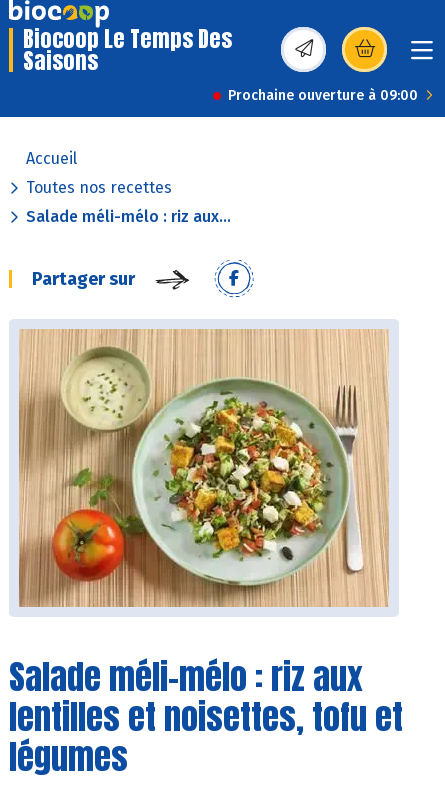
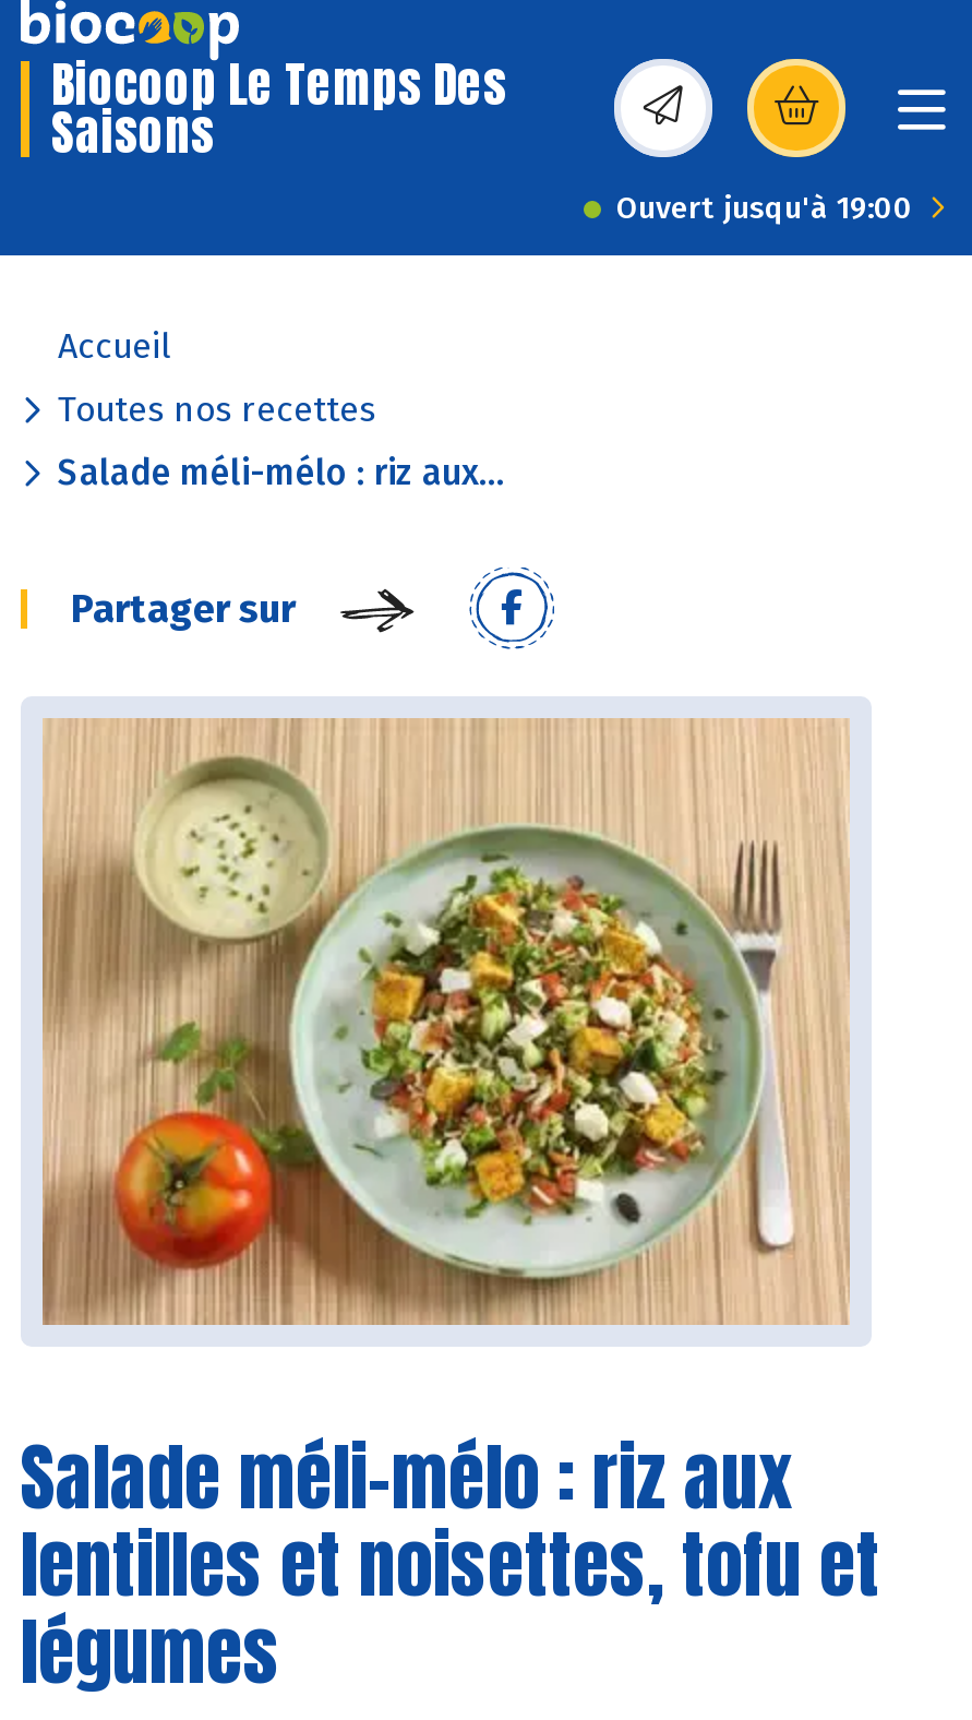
[228,87,418,104] Prochaine ouverture à 09:00 -> [616,190,913,227] Ouvert jusqu'à 19:00

